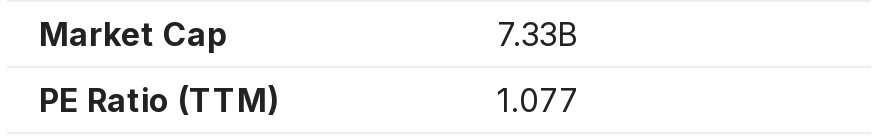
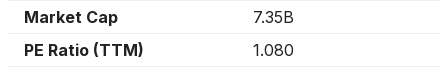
[497,14,579,54] 7.33B -> [253,7,294,27] 7.35B
[497,80,579,120] 1.077 -> [253,40,294,60] 1.080

